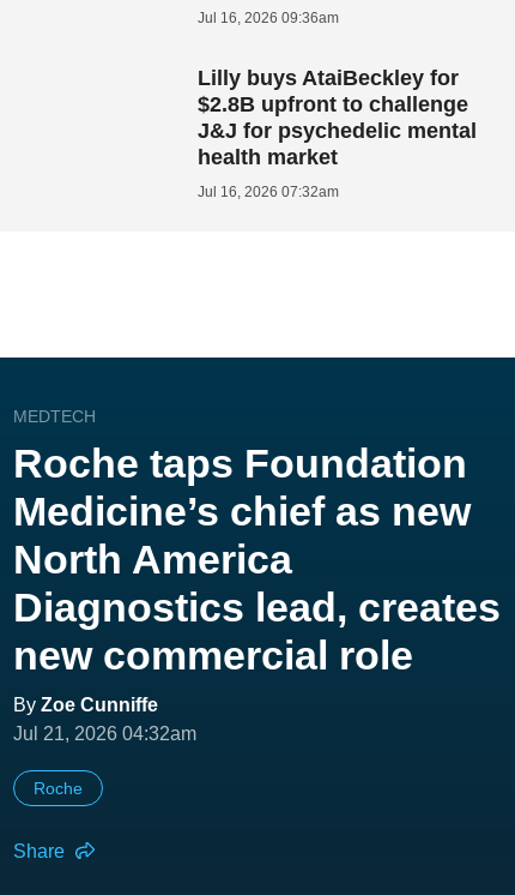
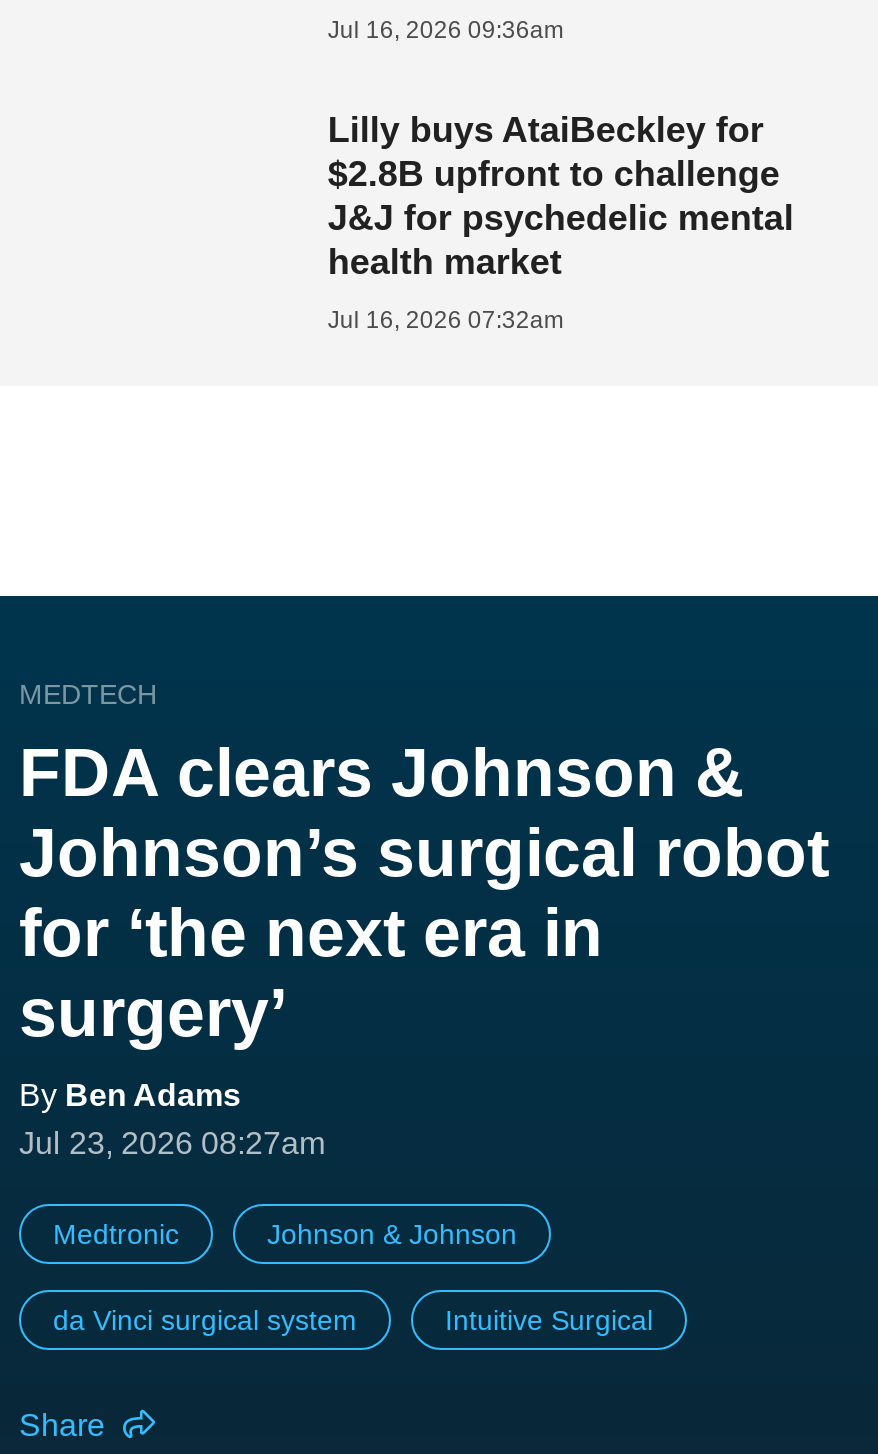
[13,440,501,797] Roche taps Foundation | Medicine’s chief as new | North America | Diagnostics lead, creates | new commercial role | By Zoe Cunniffe | Jul 21, 2026 04:32am | Roche -> [19,733,829,1335] FDA clears Johnson & | Johnson’s surgical robot | for ‘the next era in | surgery’ | By Ben Adams | Jul 23, 2026 08:27am | Medtronic | Johnson & Johnson | da Vinci surgical system | Intuitive Surgical

